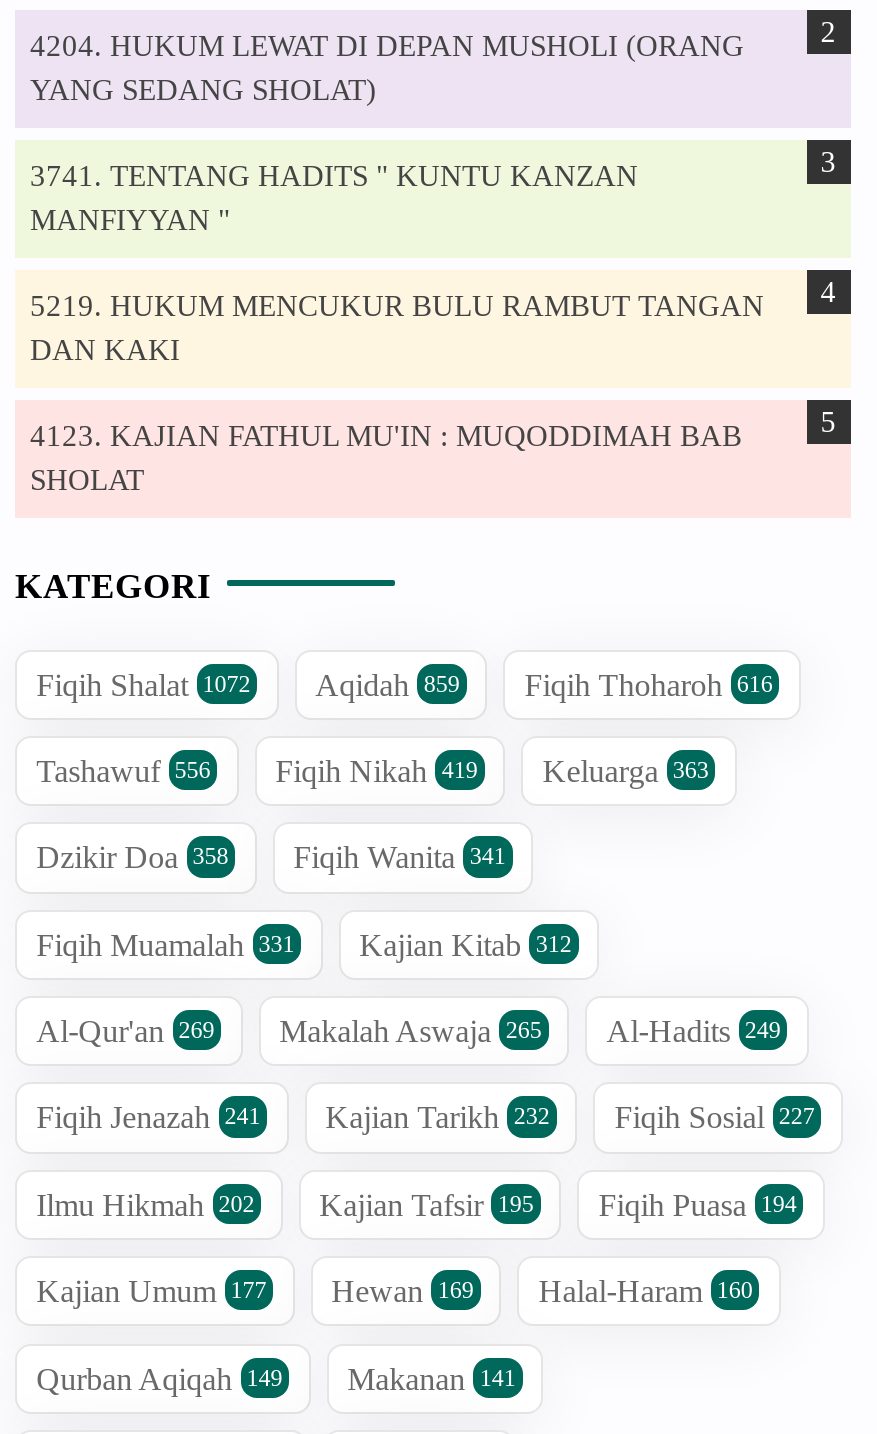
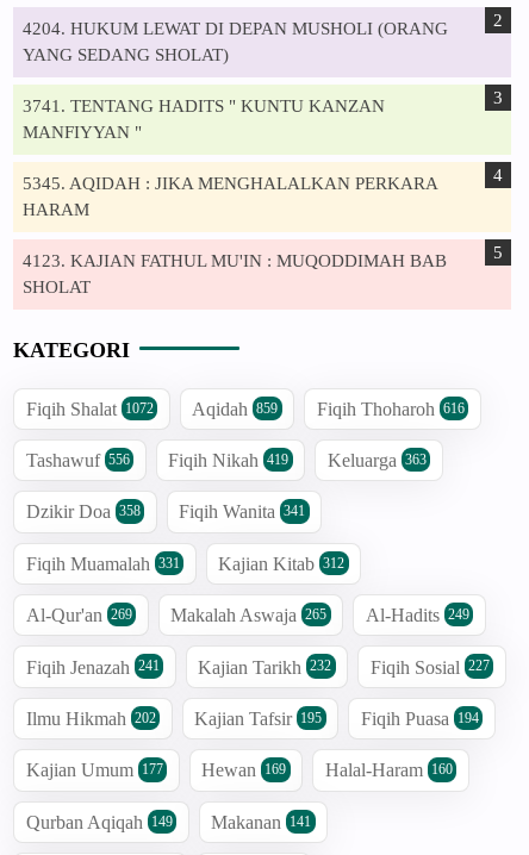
[30,291,764,367] 5219. HUKUM MENCUKUR BULU RAMBUT TANGAN | DAN KAKI -> [22,174,437,220] 5345. AQIDAH : JIKA MENGHALALKAN PERKARA | HARAM

